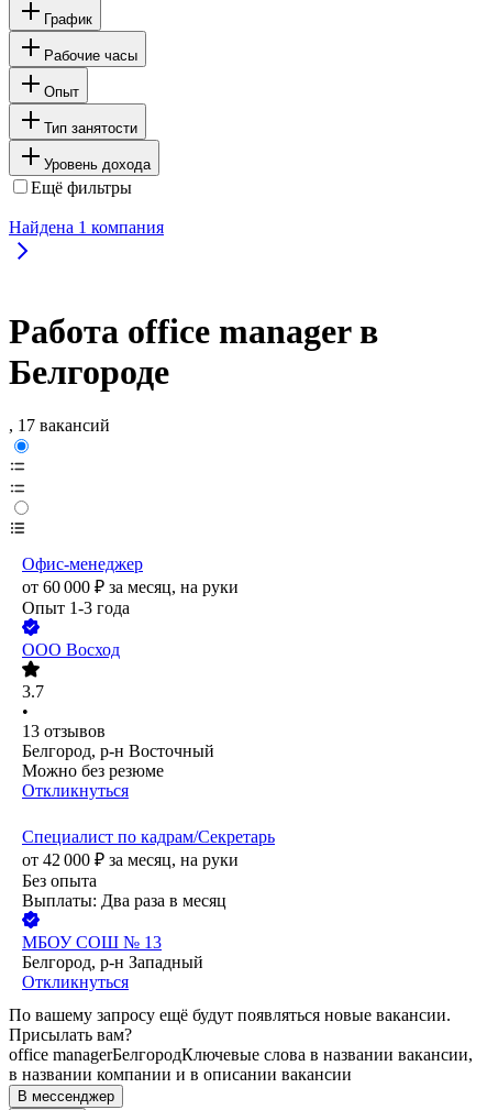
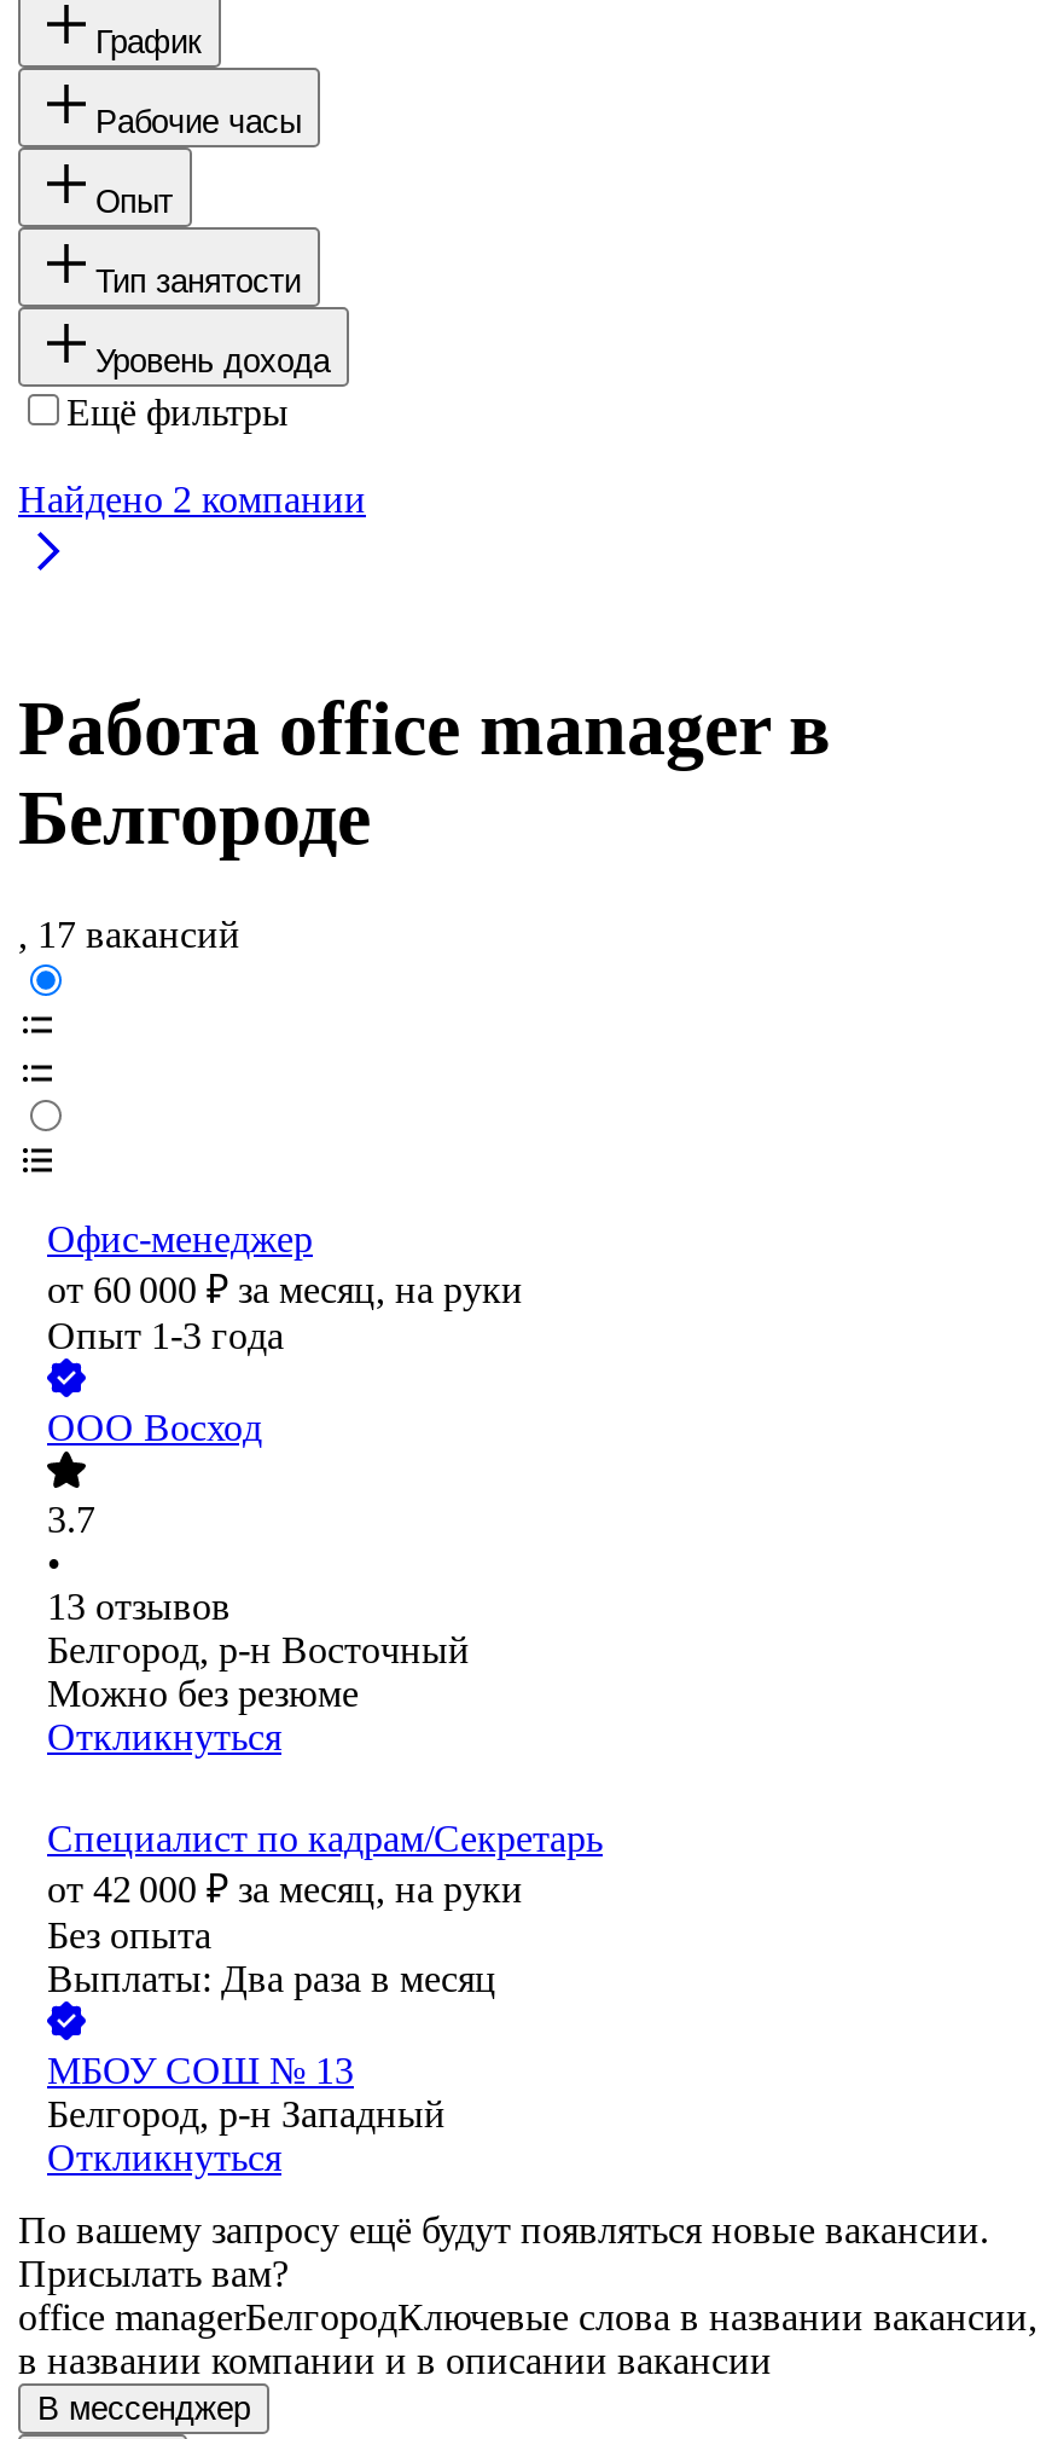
[9,217,164,236] Найдена 1 компания -> [18,478,366,519] Найдено 2 компании

